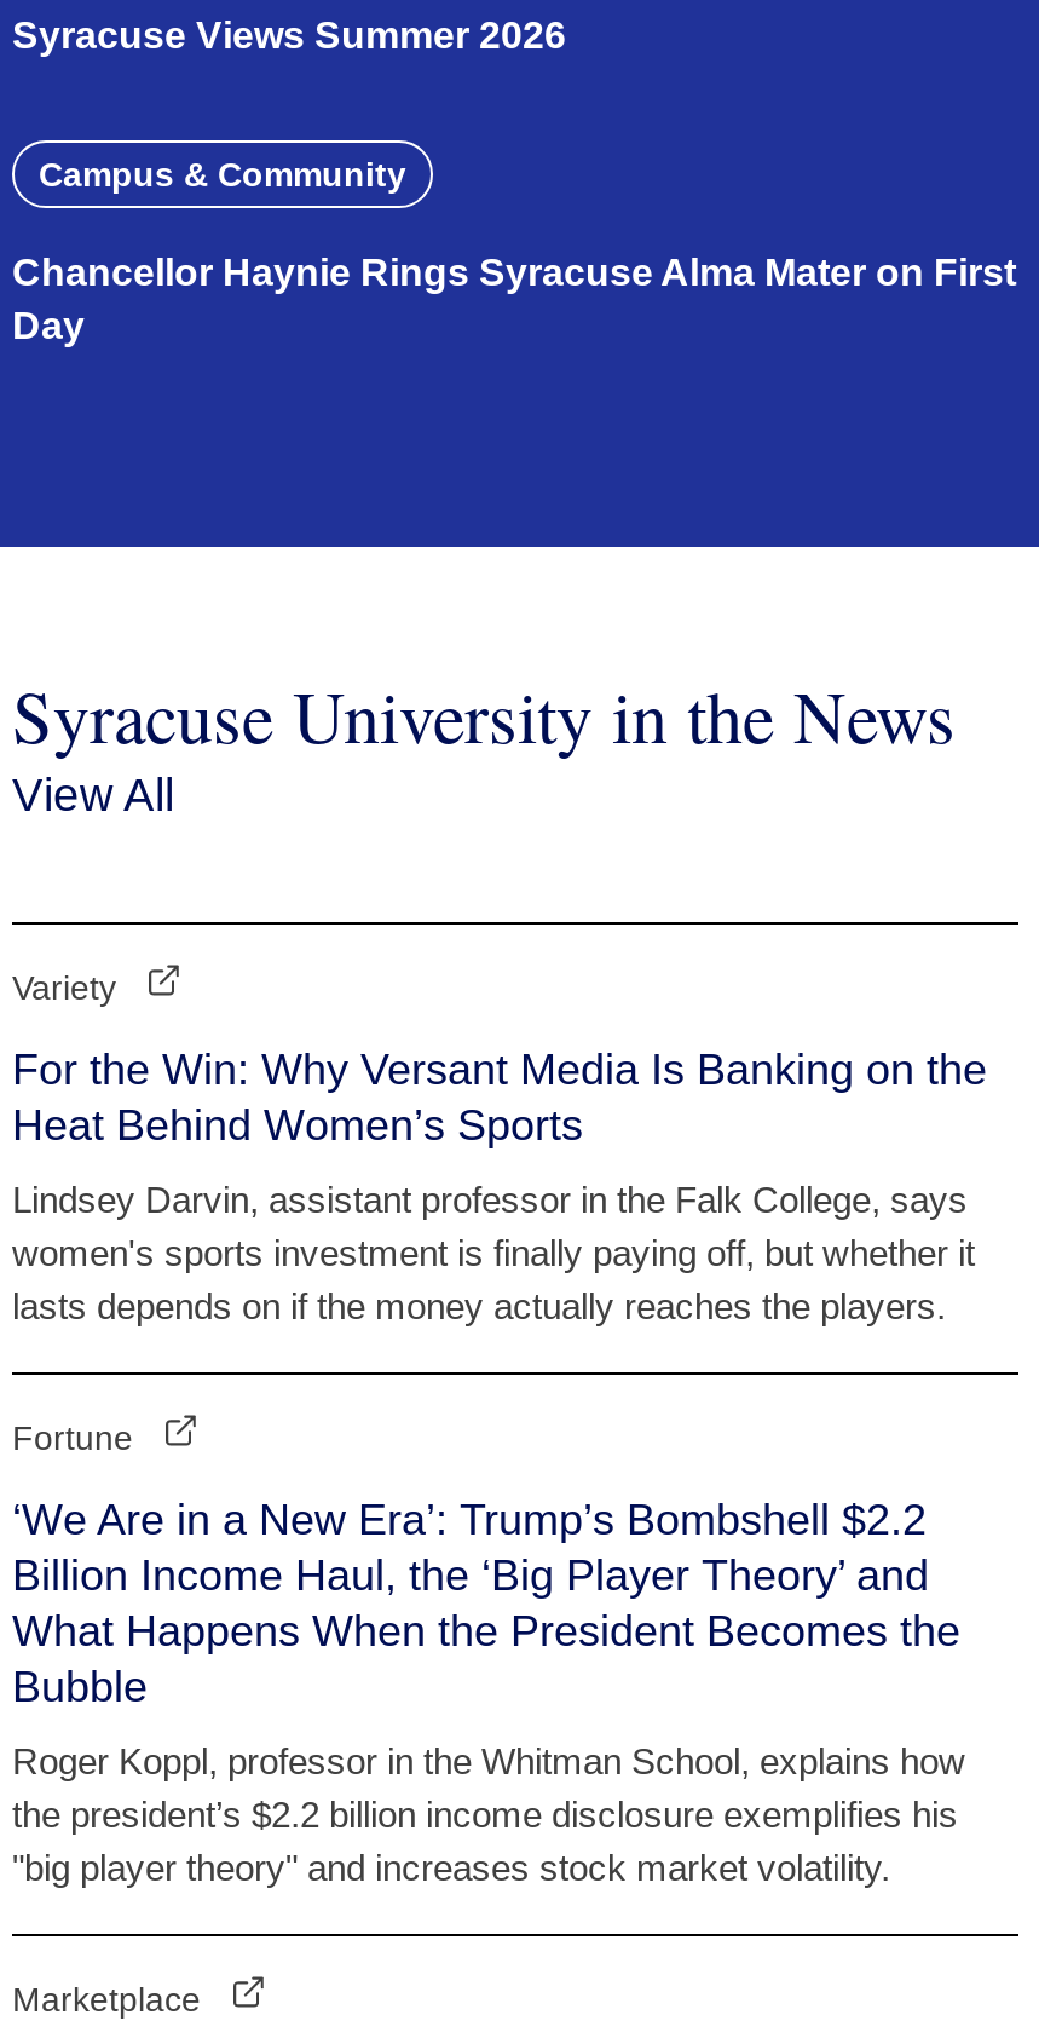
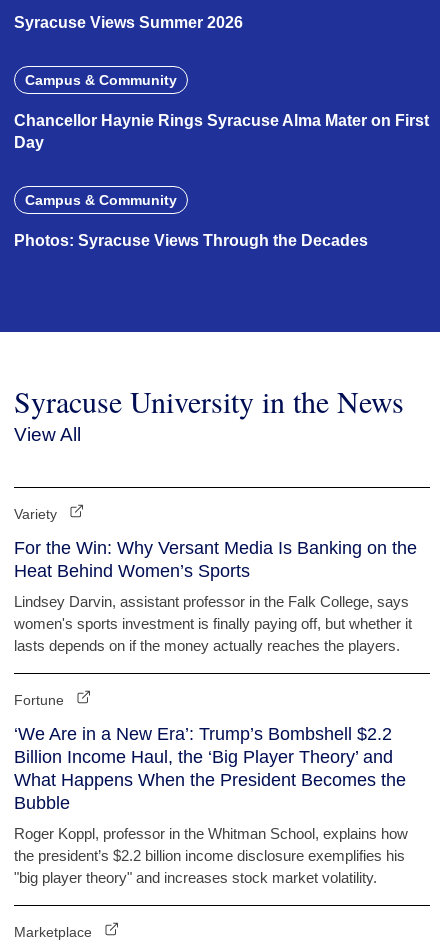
none -> [14,192,368,249] Campus & Community | Photos: Syracuse Views Through the Decades

